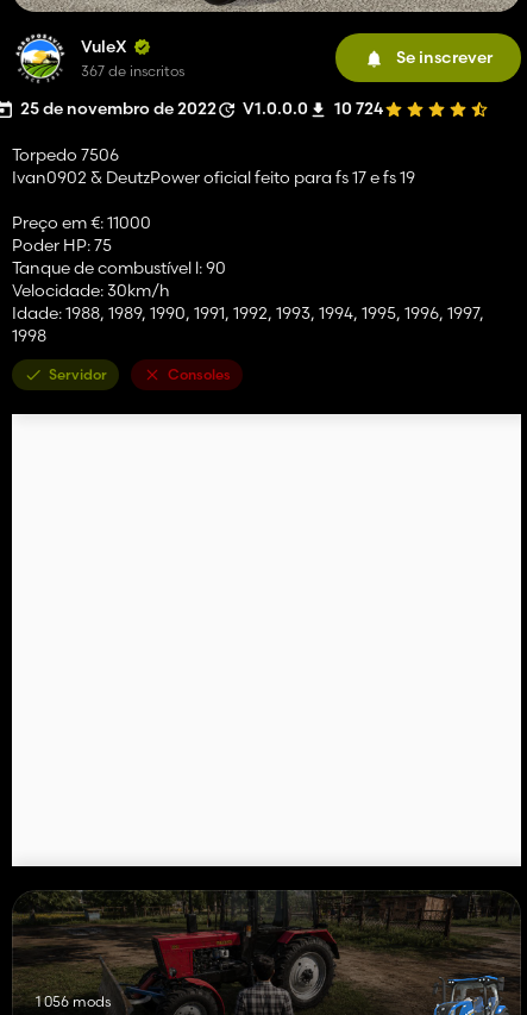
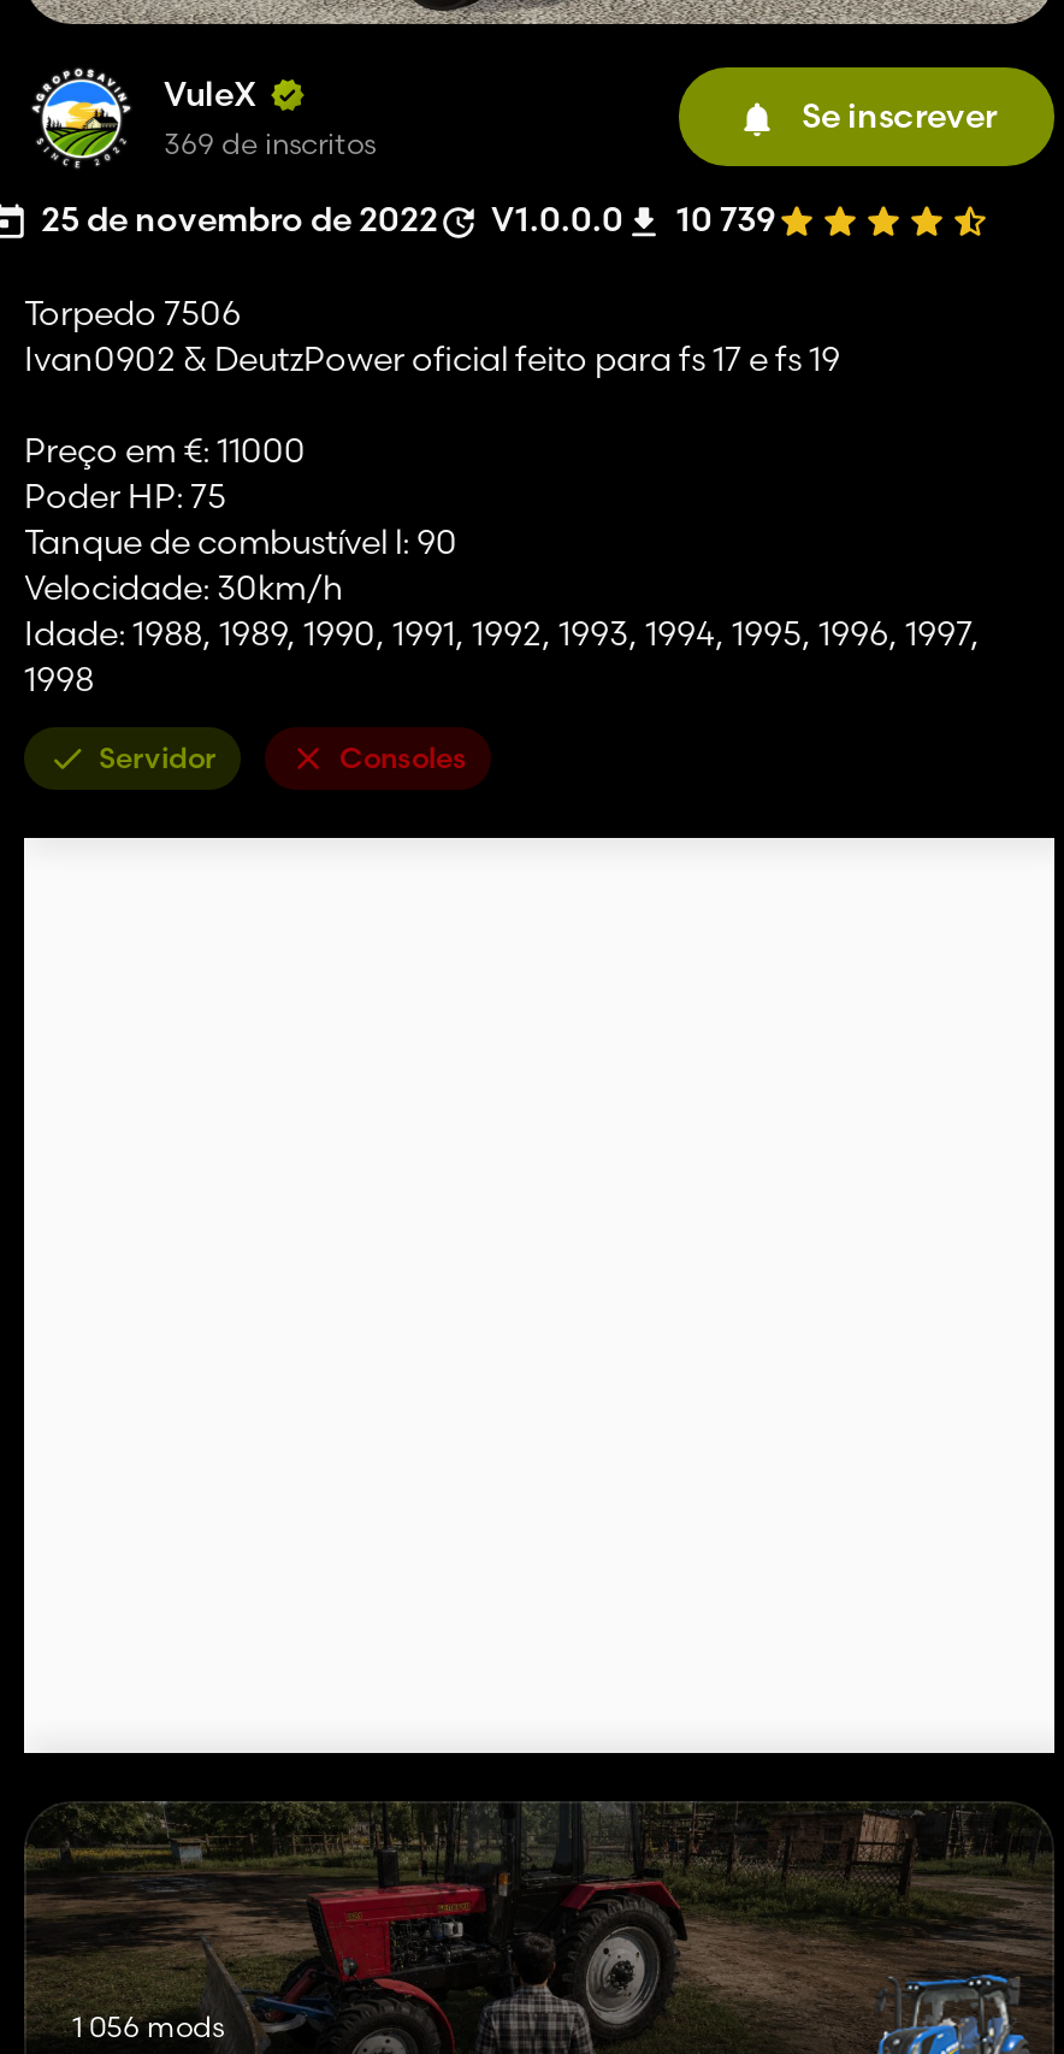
[81,62,184,79] 367 de inscritos -> [164,125,376,161] 369 de inscritos
[20,97,383,119] 25 de novembro de 2022 V1.0.0.0 10 724 -> [41,197,775,240] 25 de novembro de 2022 V1.0.0.0 10 739

